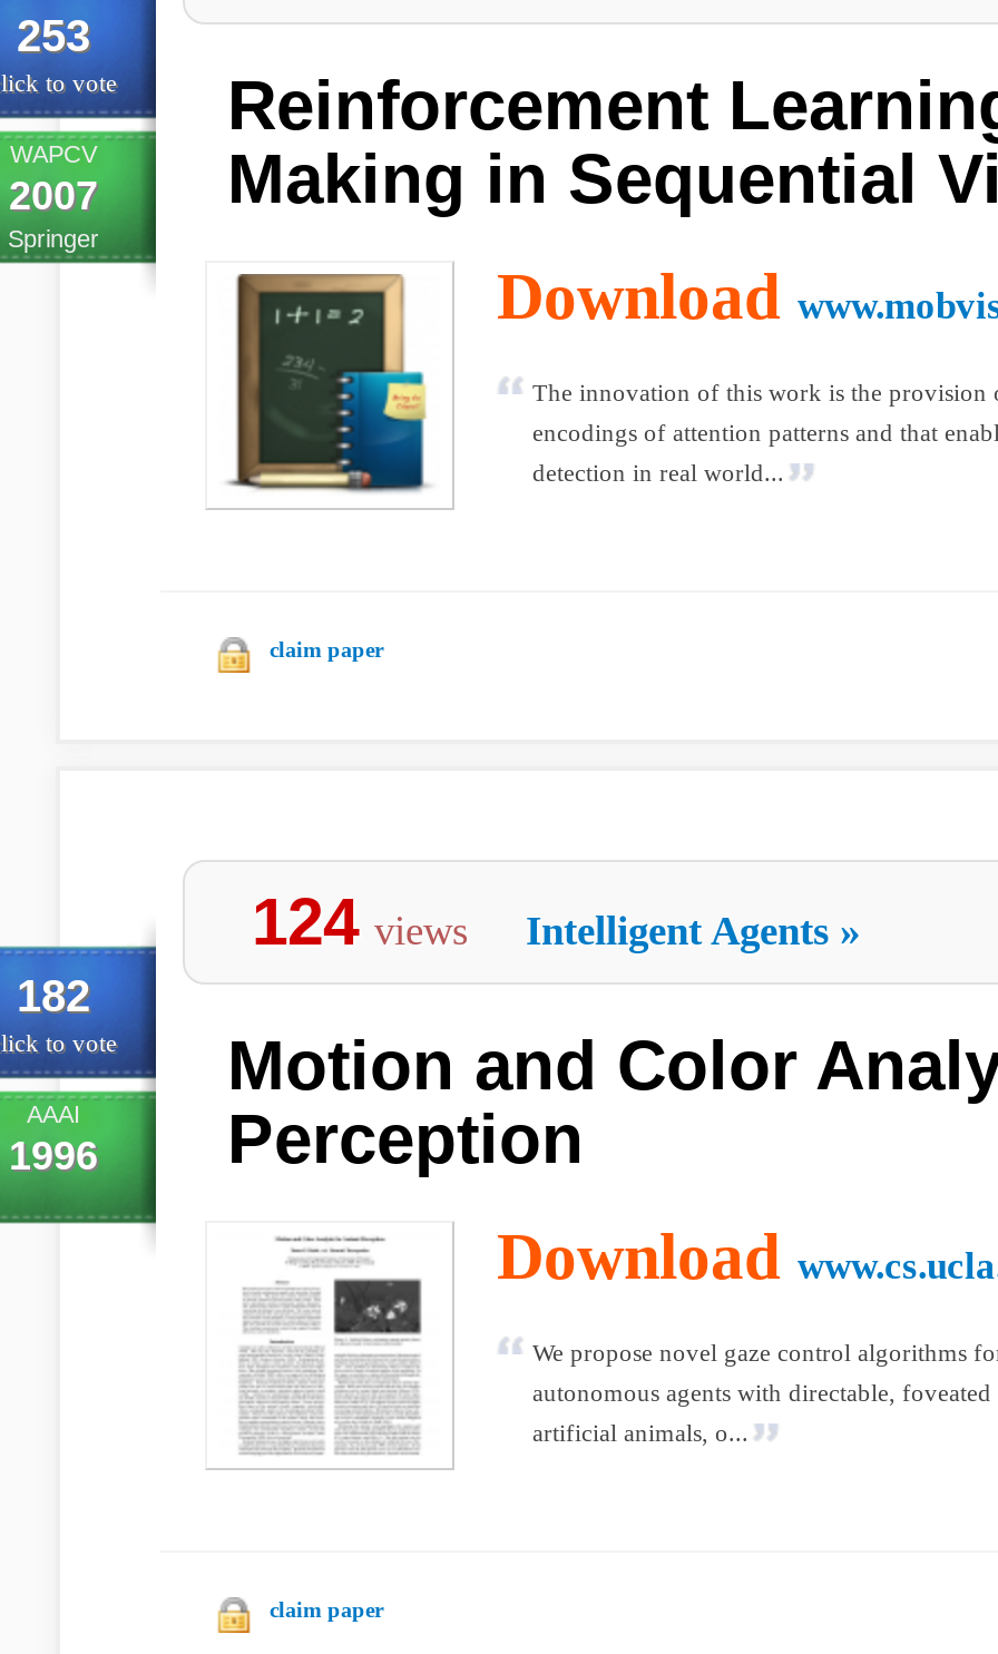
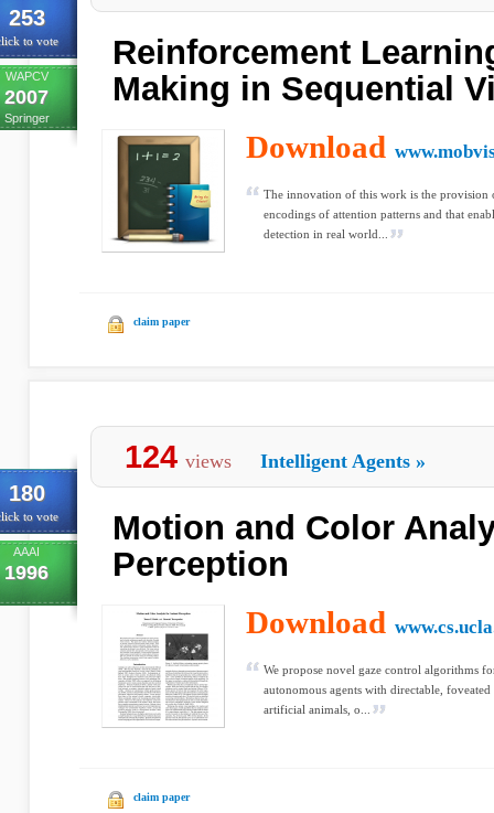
[17,971,90,1020] 182 -> [8,481,45,505] 180

